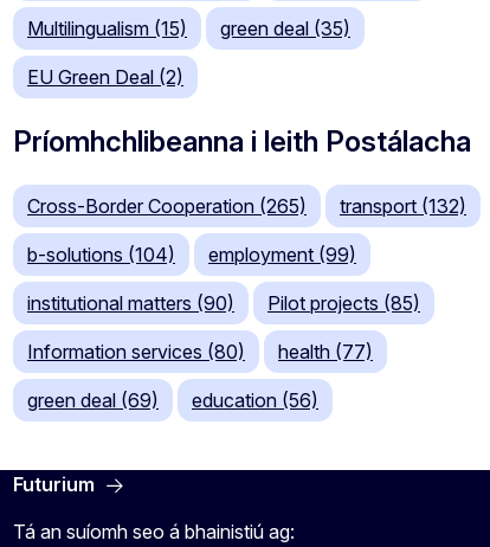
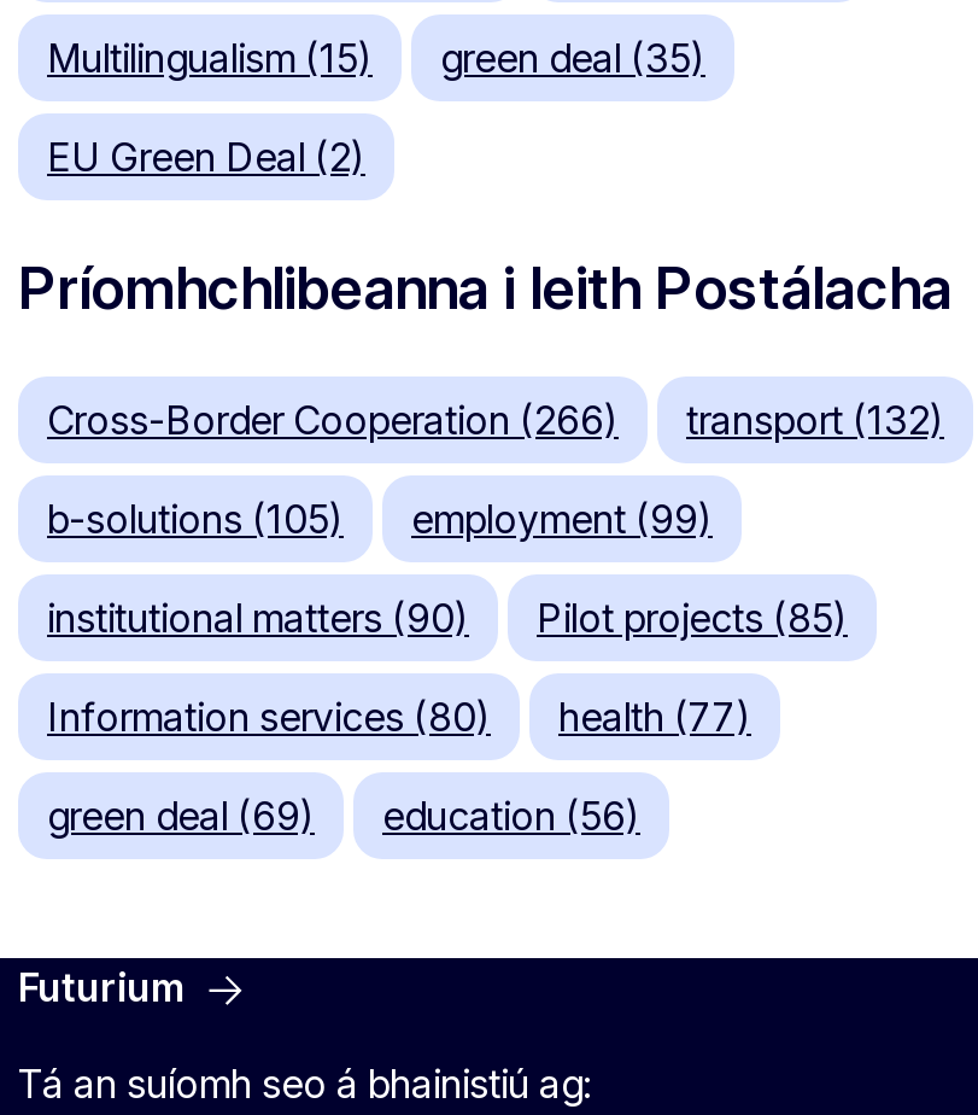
[27,194,307,218] Cross-Border Cooperation (265) -> [47,396,619,445] Cross-Border Cooperation (266)
[27,243,356,267] b-solutions (104) employment (99) -> [47,495,713,544] b-solutions (105) employment (99)

